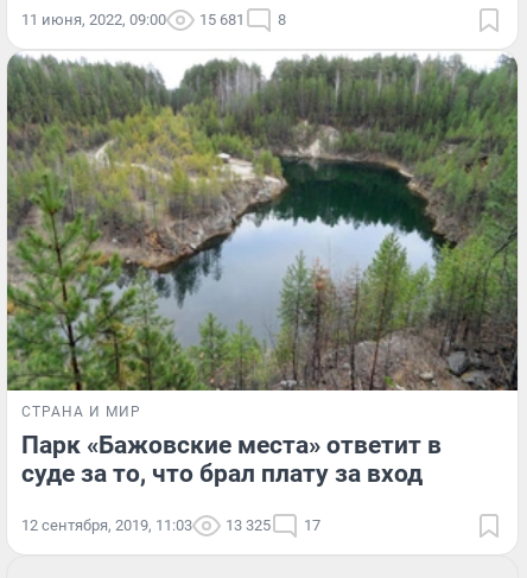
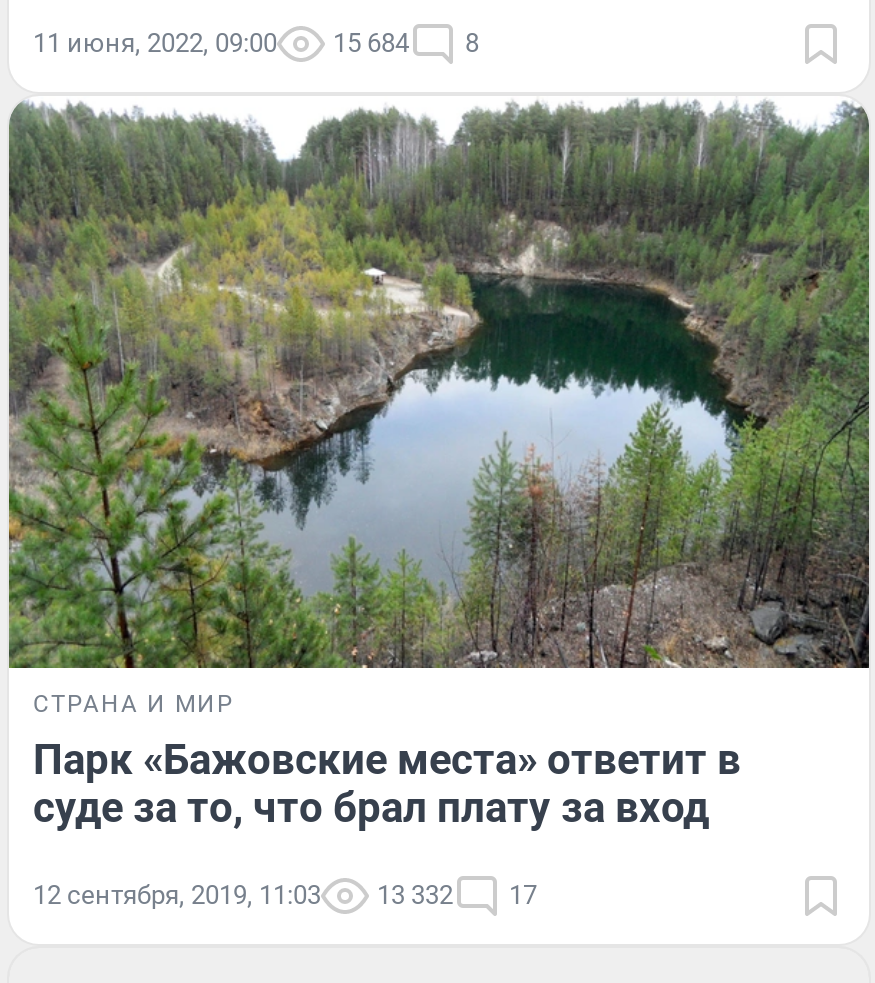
[21,10,286,28] 11 июня, 2022, 09:00 15 681 8 -> [33,27,479,57] 11 июня, 2022, 09:00 15 684 8
[21,517,320,534] 12 сентября, 2019, 11:03 13 325 17 -> [33,881,537,911] 12 сентября, 2019, 11:03 13 332 17

